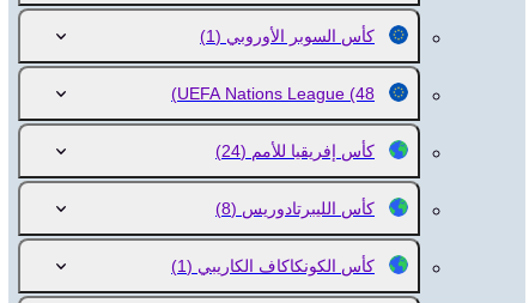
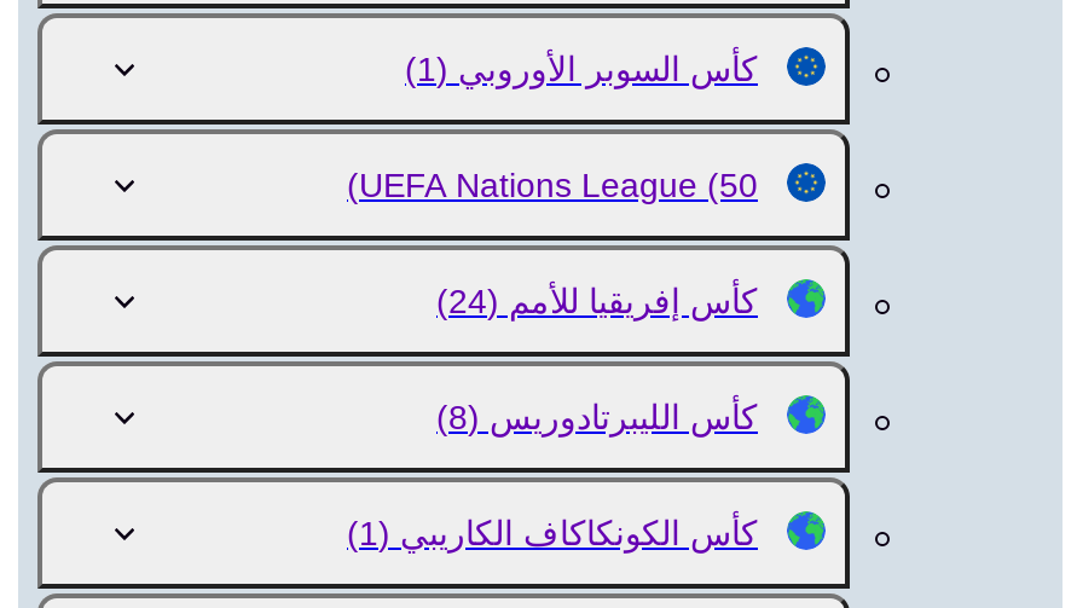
[177,84,375,103] UEFA Nations League (48) -> [359,166,758,204] UEFA Nations League (50)

